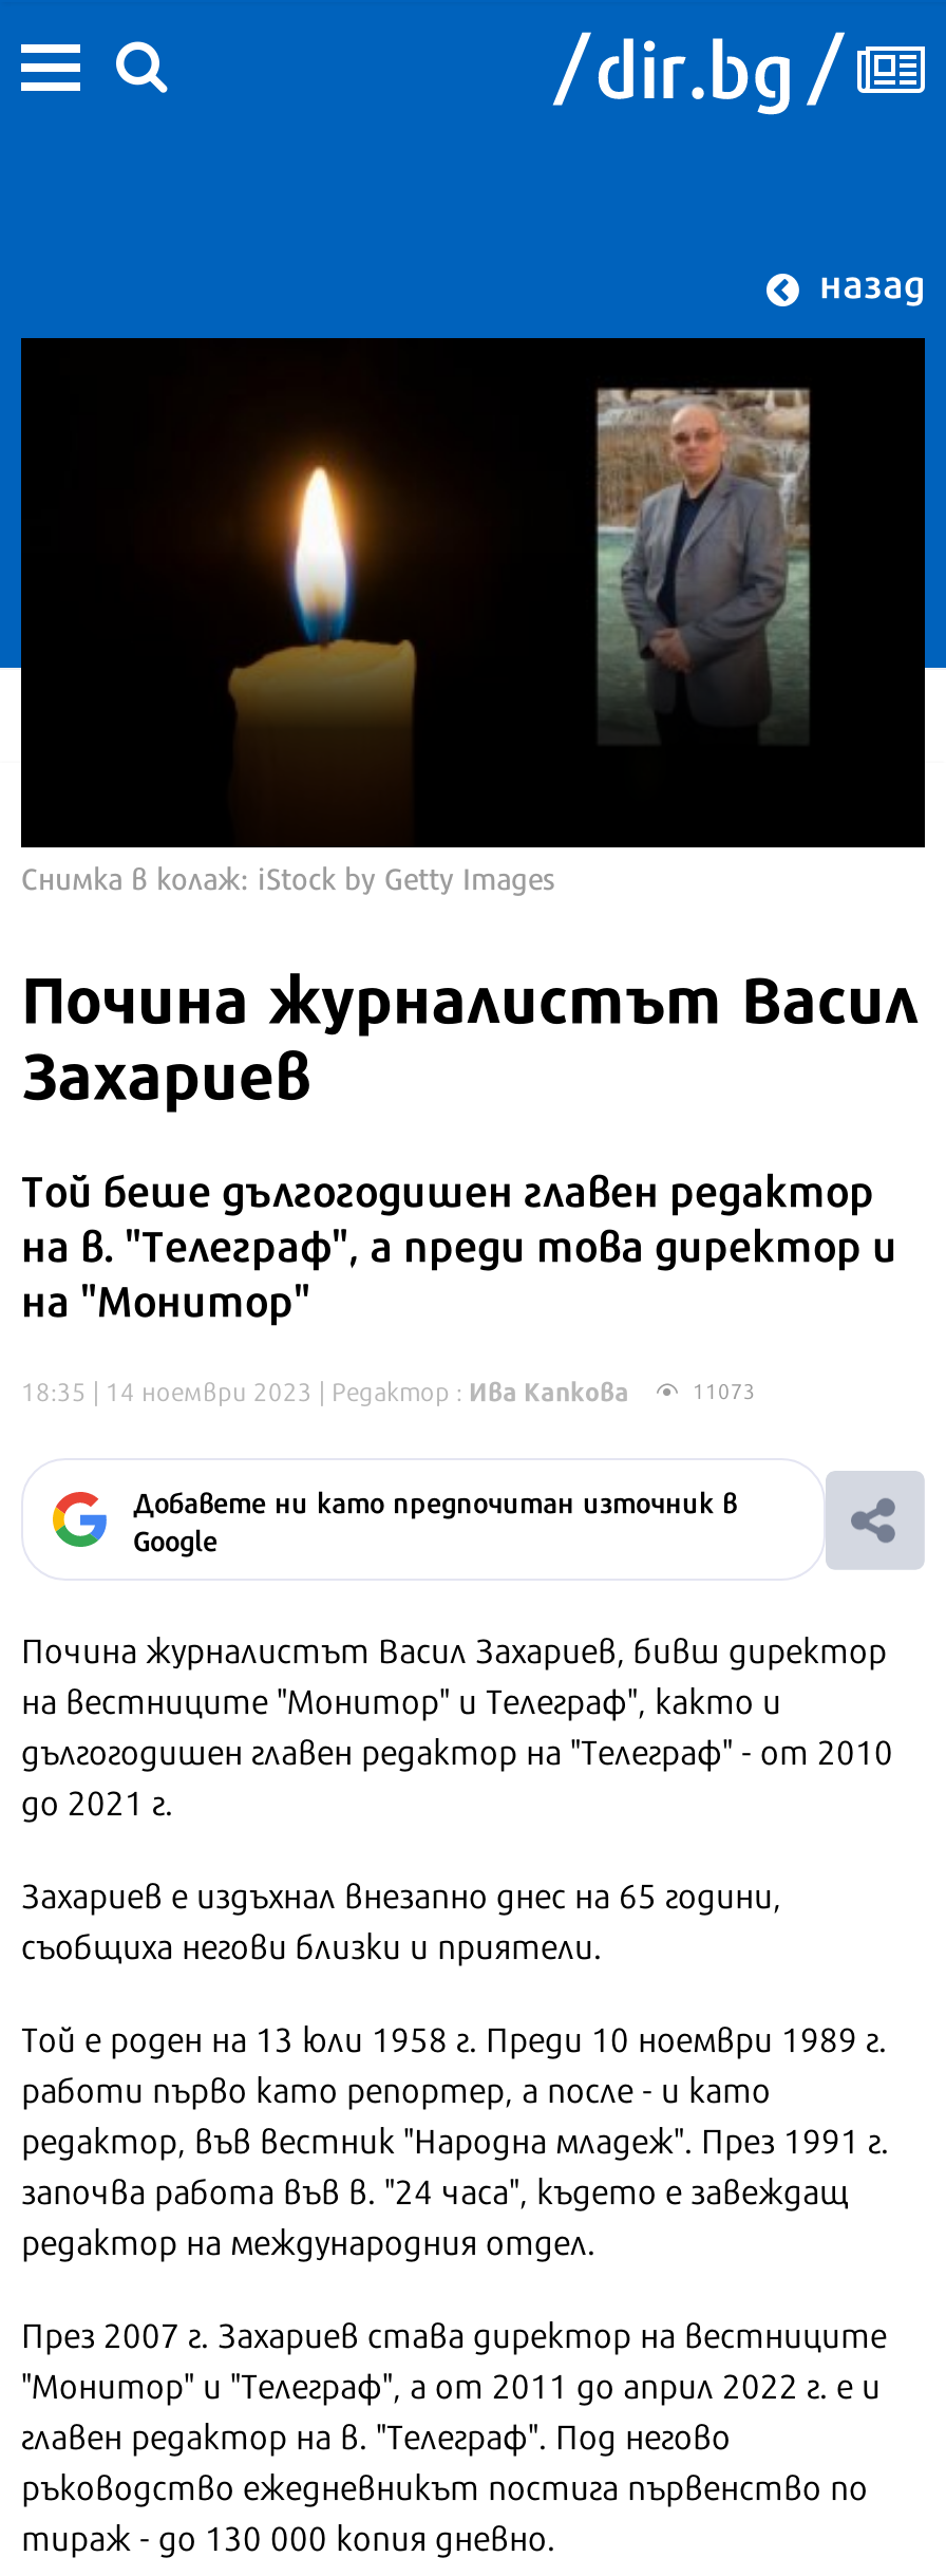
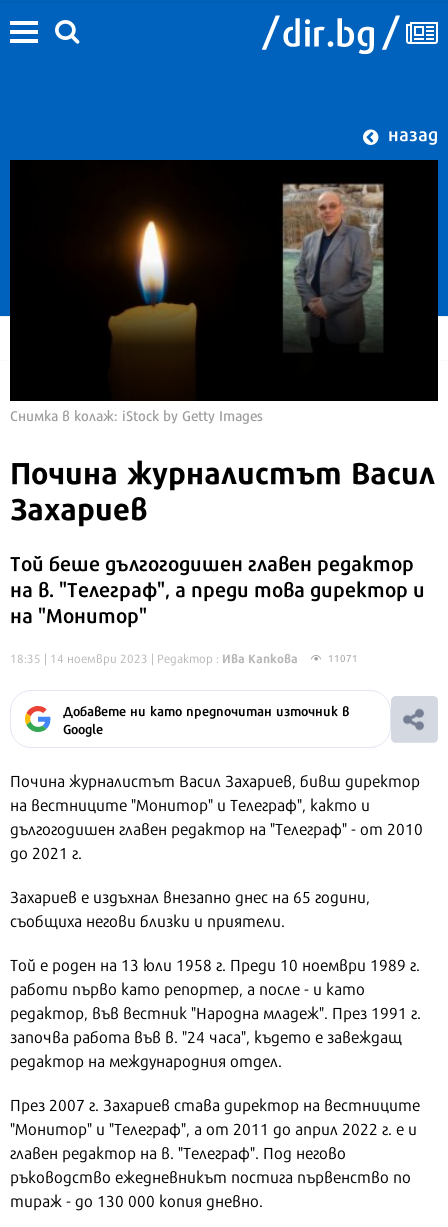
[693,1374,756,1405] 11073 -> [328,650,358,665] 11071

